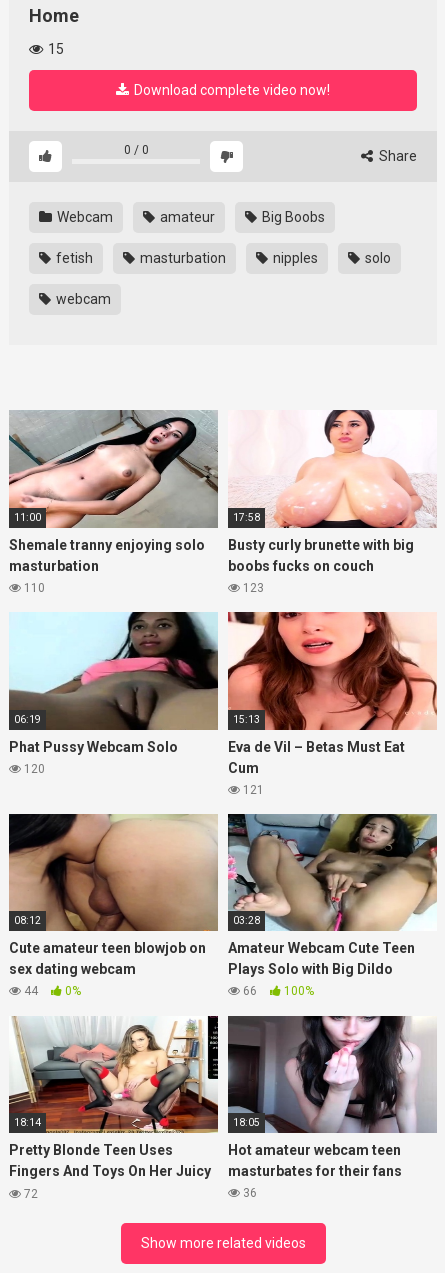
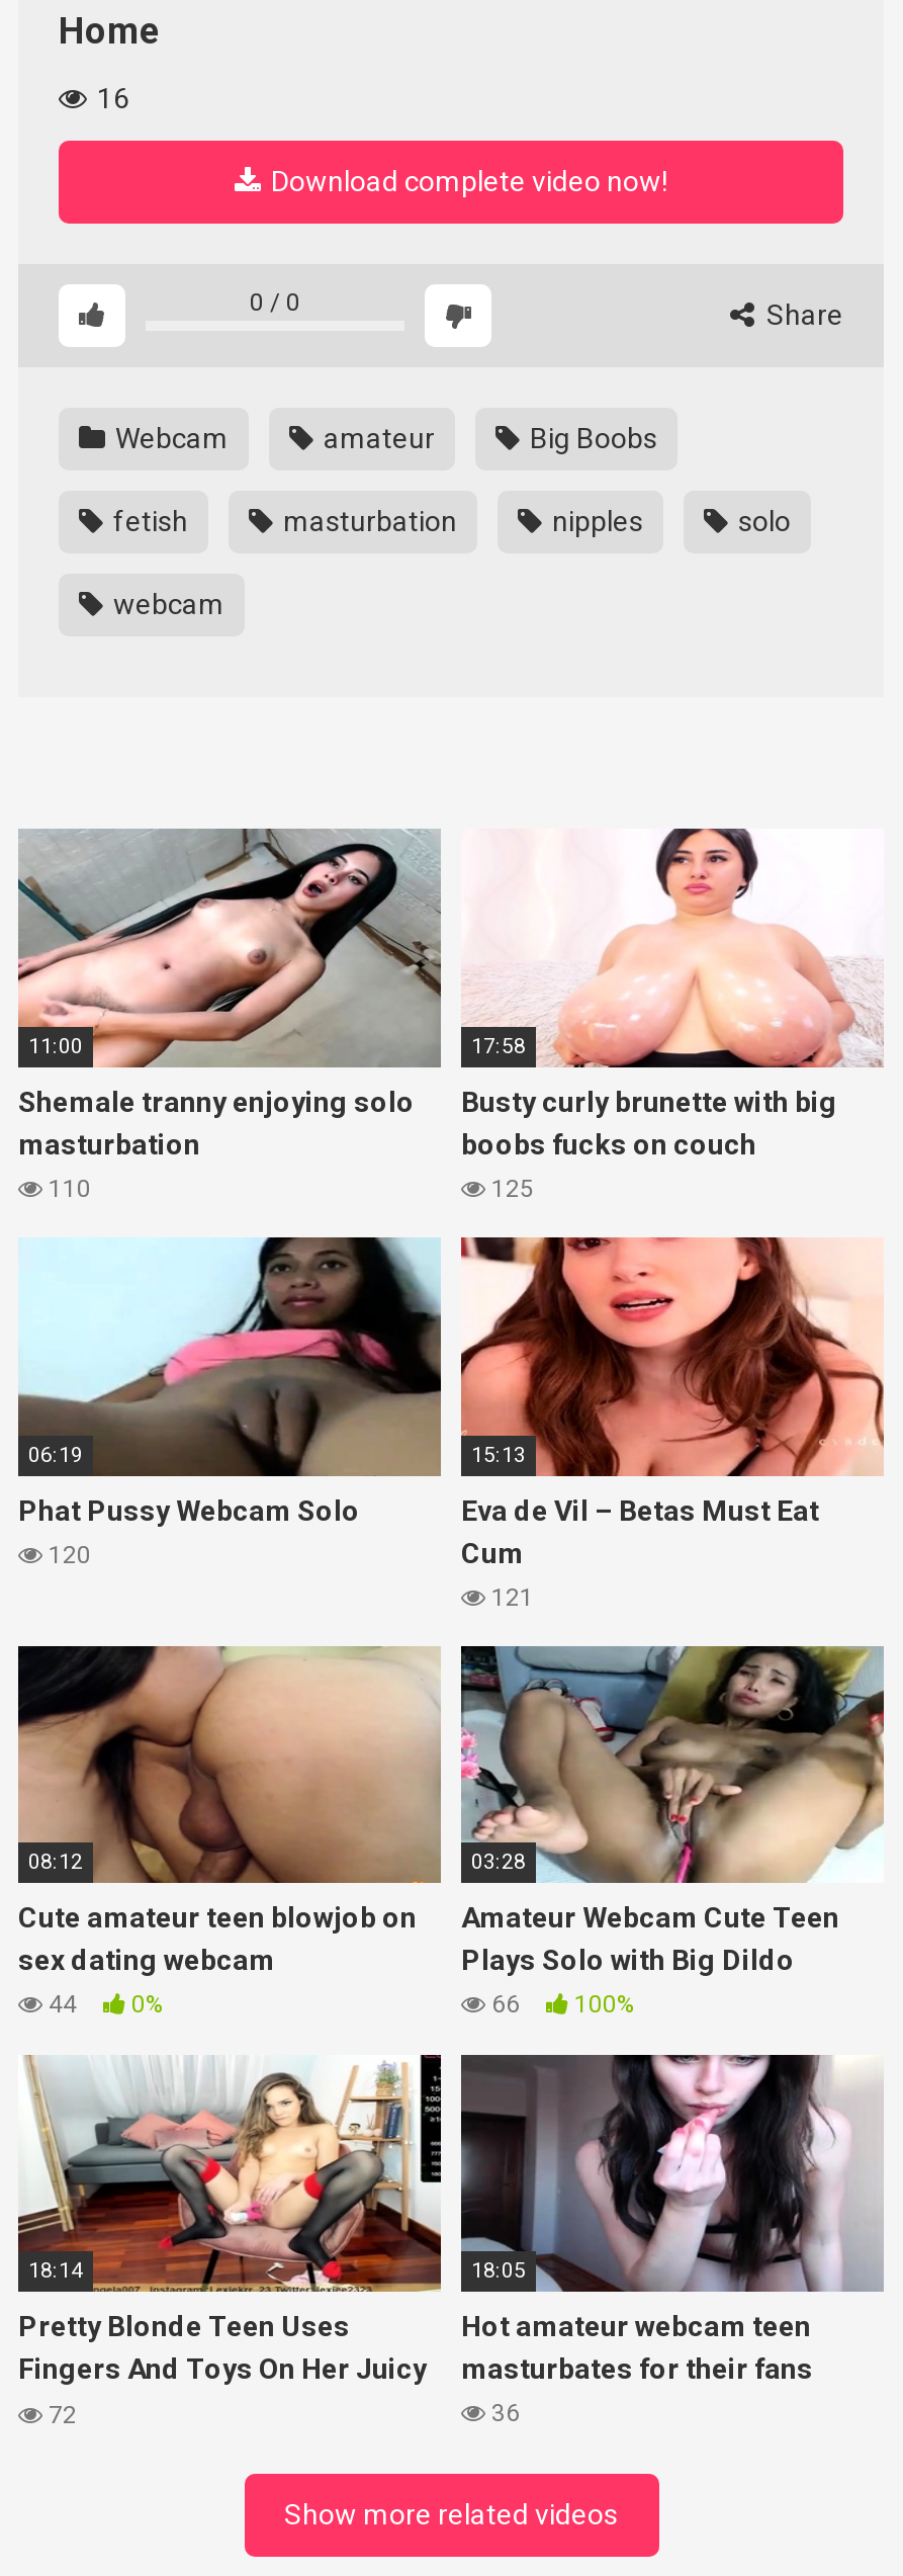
[45,41,64,57] 15 -> [91,82,129,114] 16
[240,581,264,595] 123 -> [485,1174,534,1202] 125

